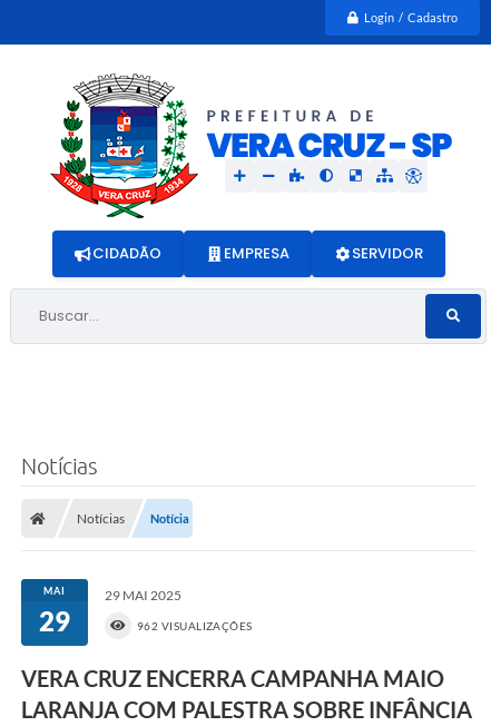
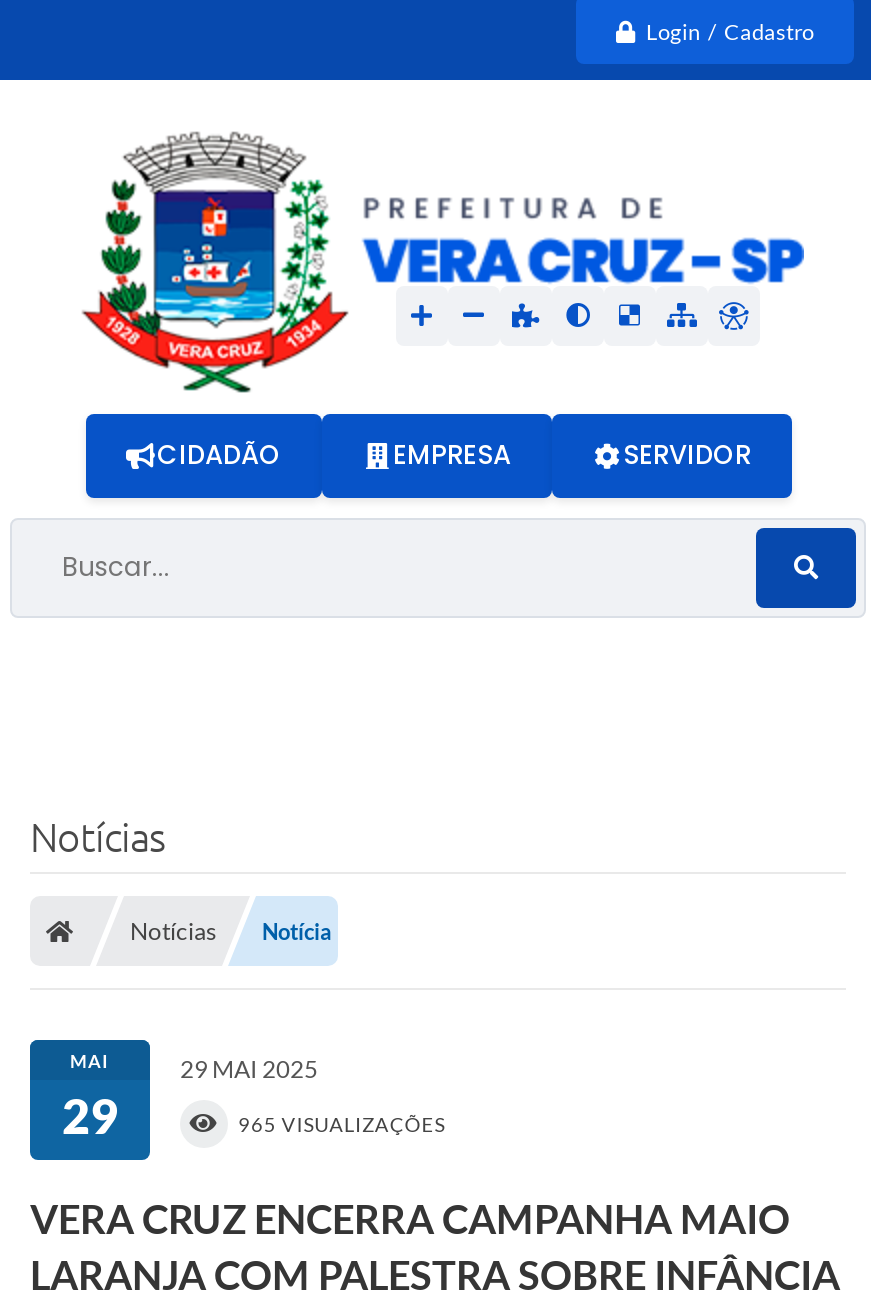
[137,619,252,633] 962 VISUALIZAÇÕES -> [238,1112,445,1136] 965 VISUALIZAÇÕES

